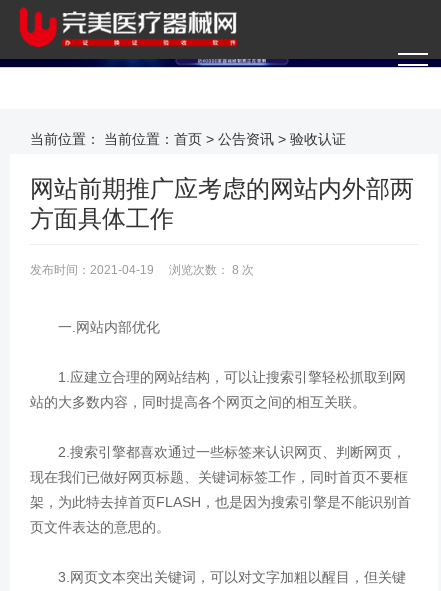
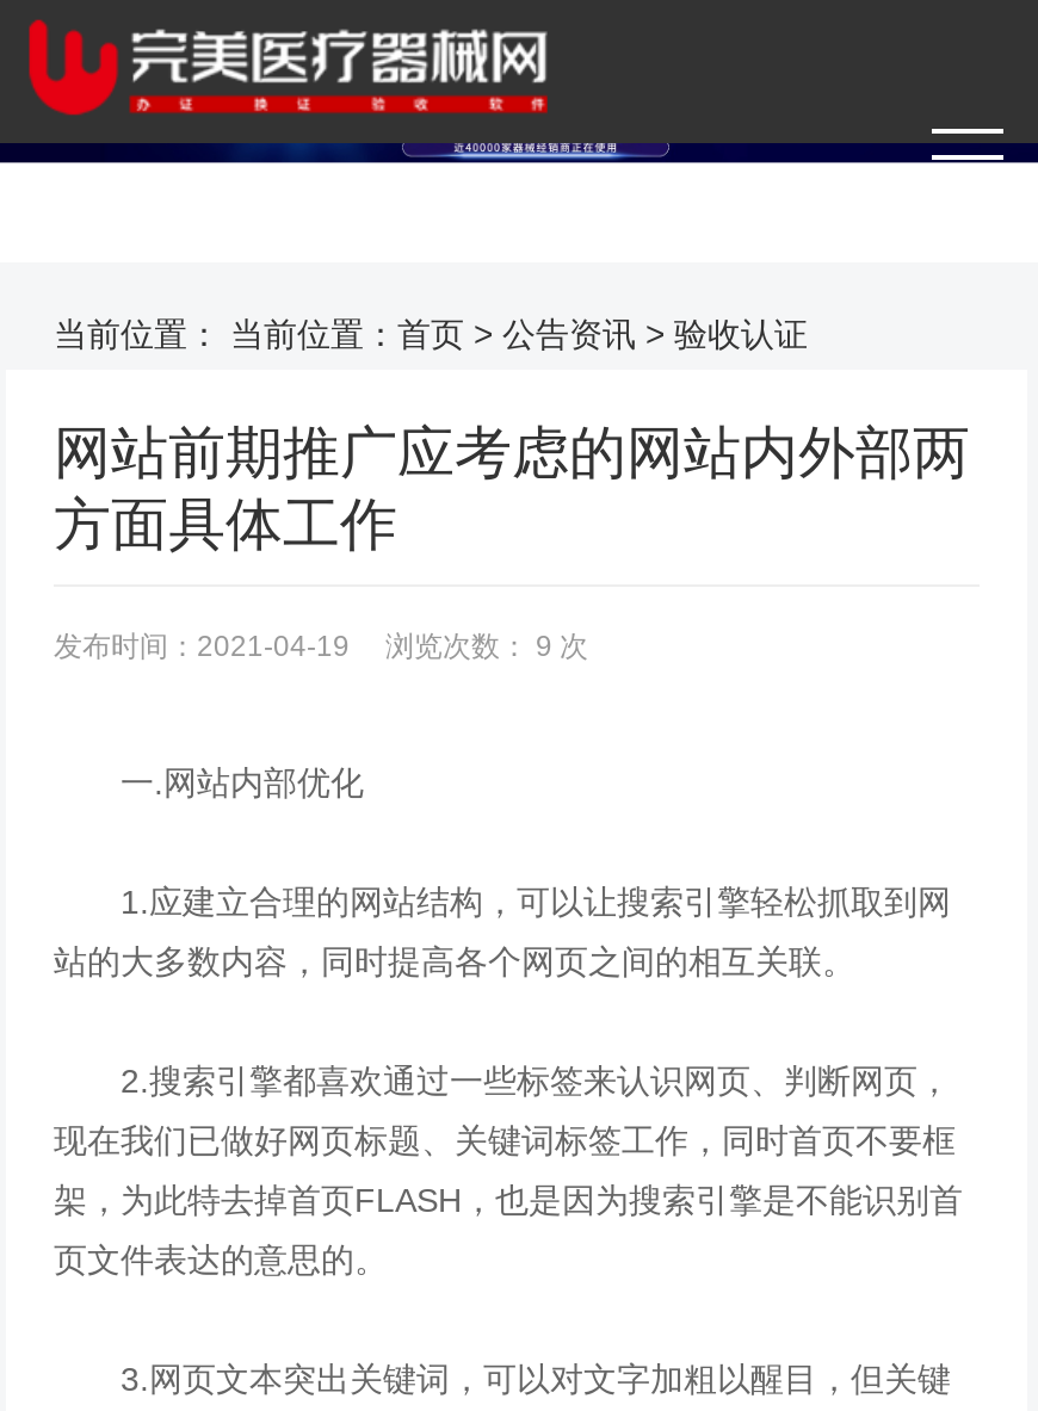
[30,263,254,277] 发布时间：2021-04-19 浏览次数：8次 -> [54,630,588,663] 发布时间：2021-04-19 浏览次数：9次

